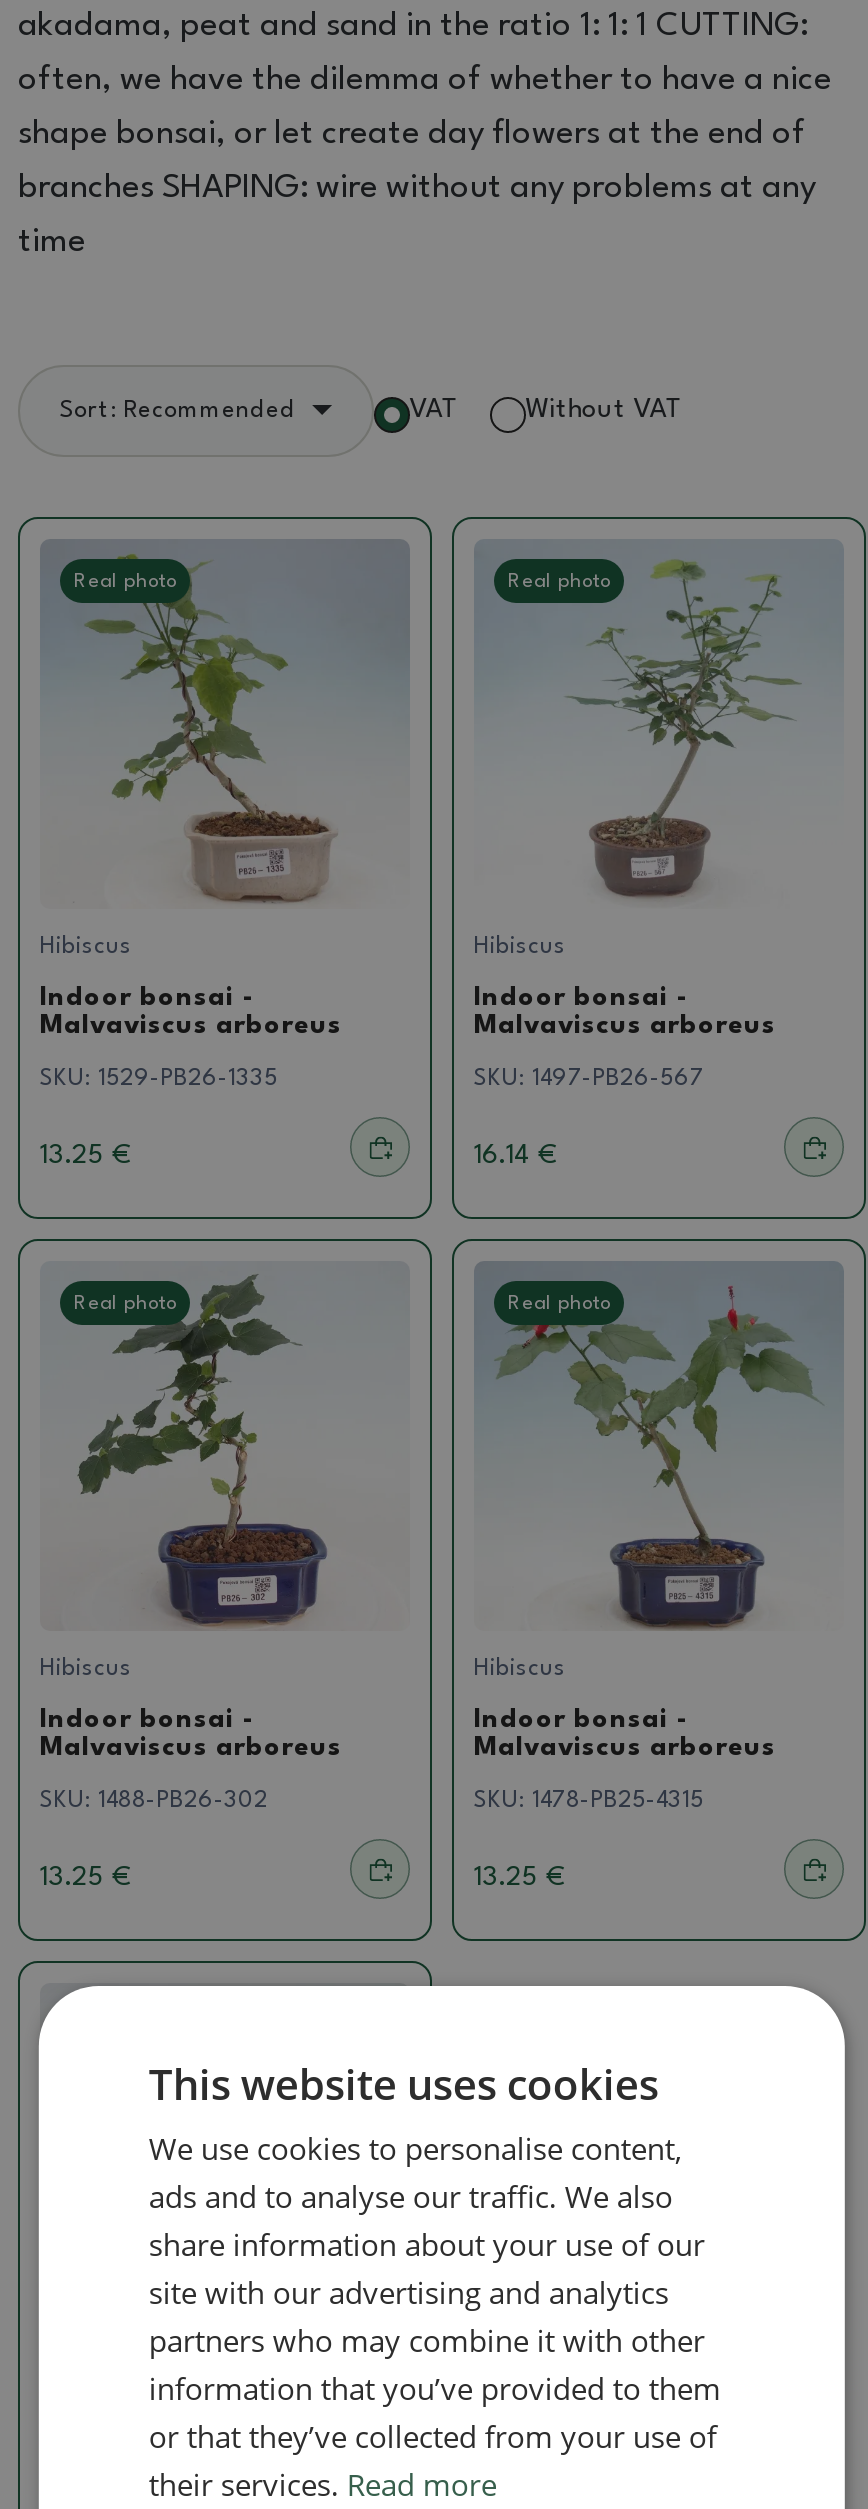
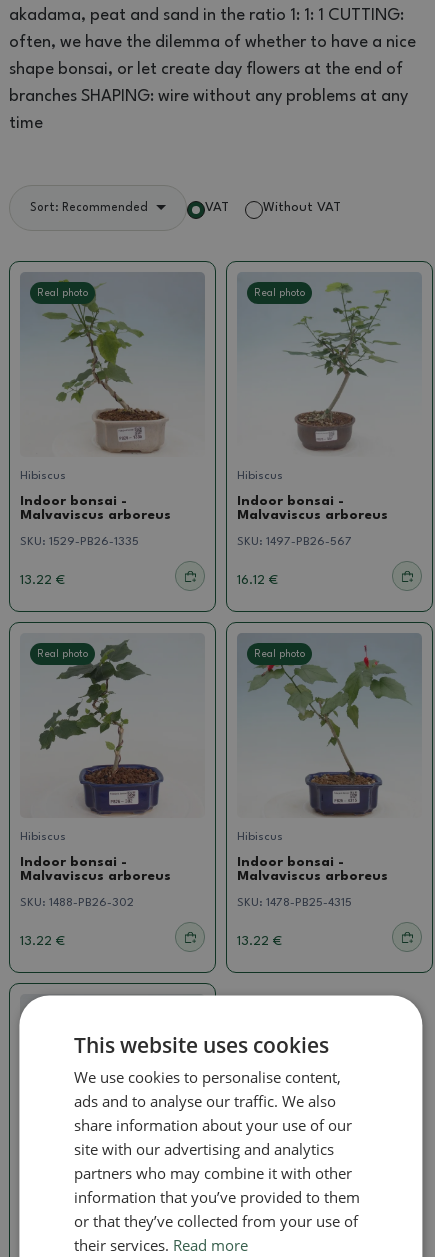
[40,1144,130,1170] 13.25 € -> [20,574,65,587] 13.22 €
[474,1144,556,1170] 16.14 € -> [237,574,278,587] 16.12 €
[40,1866,130,1892] 13.25 € -> [20,935,65,948] 13.22 €
[474,1866,564,1892] 13.25 € -> [237,935,282,948] 13.22 €

